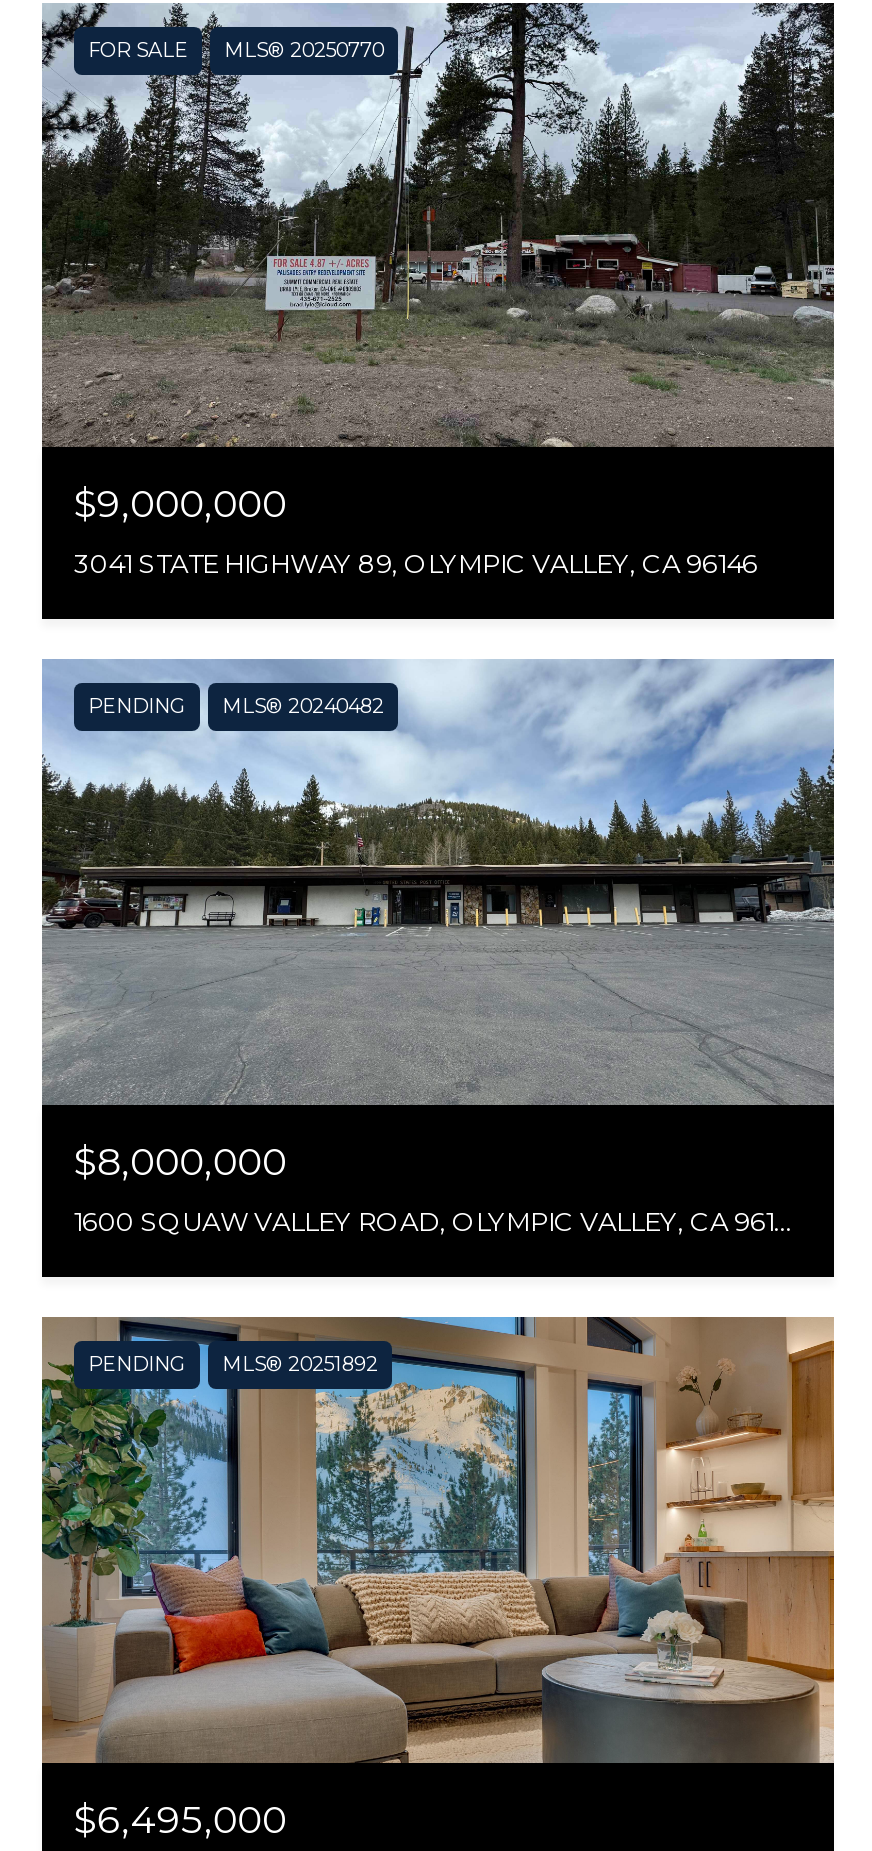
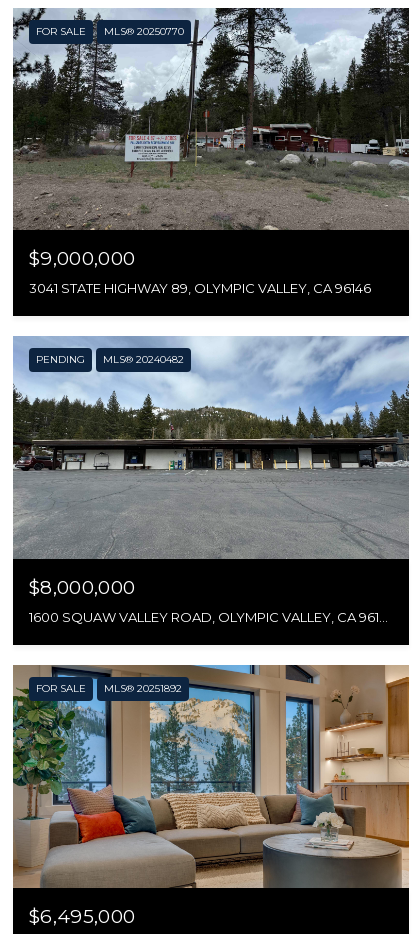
[88,1351,186,1377] PENDING -> [36,682,86,695] FOR SALE

